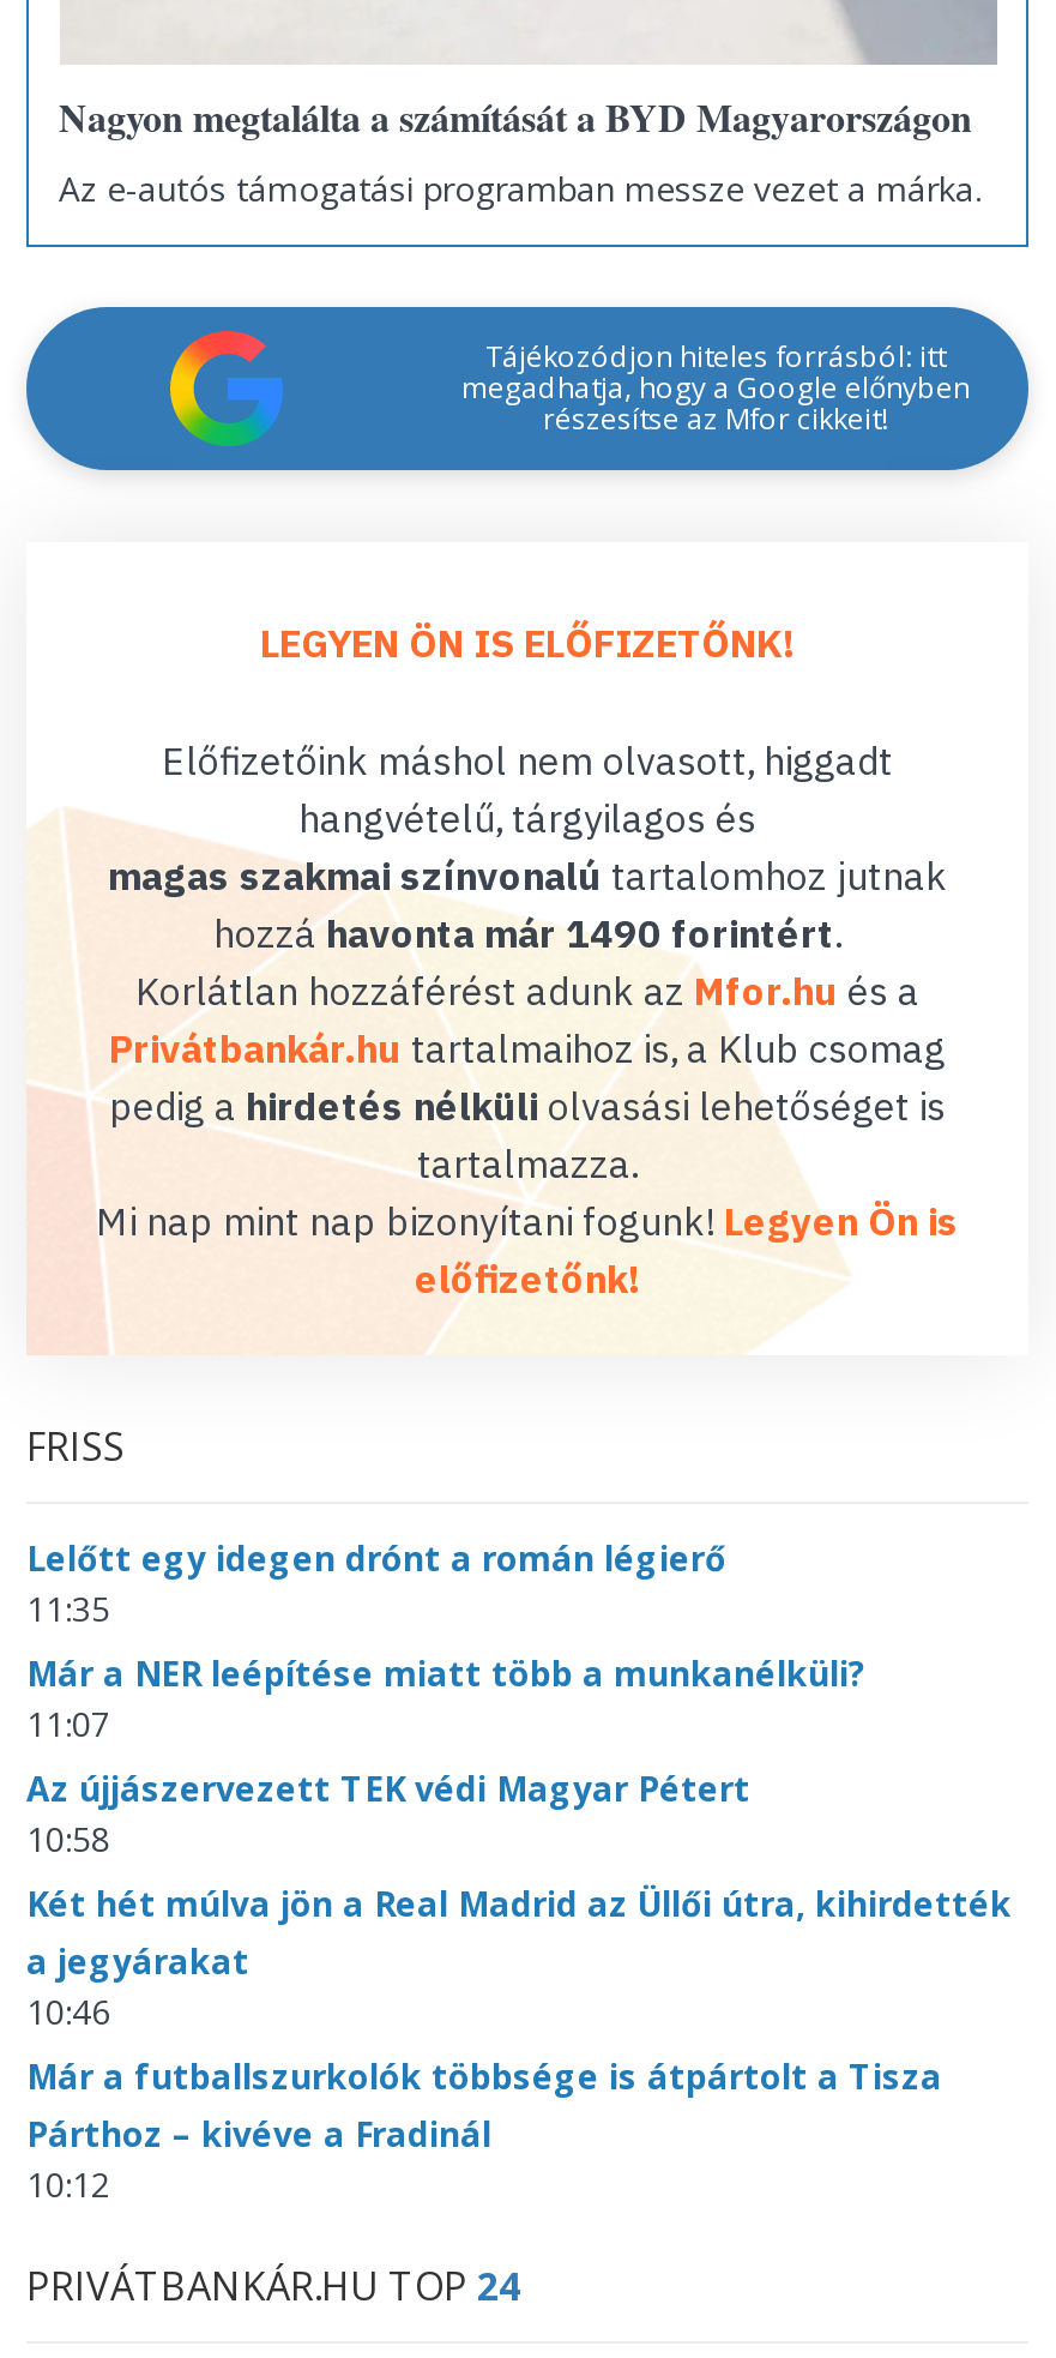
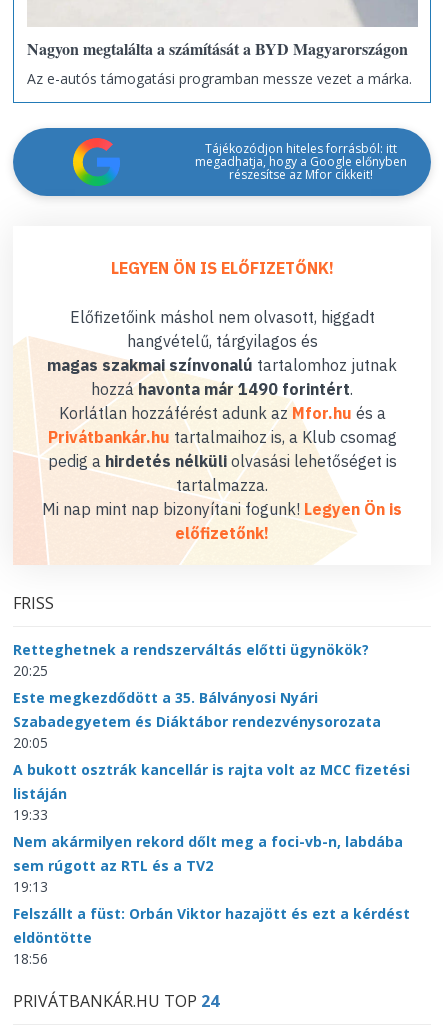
[26,1535,1012,2206] Lelőtt egy idegen drónt a román légierő | 11:35 | Már a NER leépítése miatt több a munkanélküli? | 11:07 | Az újjászervezett TEK védi Magyar Pétert | 10:58 | Két hét múlva jön a Real Madrid az Üllői útra, kihirdették | a jegyárakat | 10:46 | Már a futballszurkolók többsége is átpártolt a Tisza | Párthoz – kivéve a Fradinál | 10:12 -> [13,640,410,968] Retteghetnek a rendszerváltás előtti ügynökök? | 20:25 | Este megkezdődött a 35. Bálványosi Nyári | Szabadegyetem és Diáktábor rendezvénysorozata | 20:05 | A bukott osztrák kancellár is rajta volt az MCC fizetési | listáján | 19:33 | Nem akármilyen rekord dőlt meg a foci-vb-n, labdába | sem rúgott az RTL és a TV2 | 19:13 | Felszállt a füst: Orbán Viktor hazajött és ezt a kérdést | eldöntötte | 18:56

